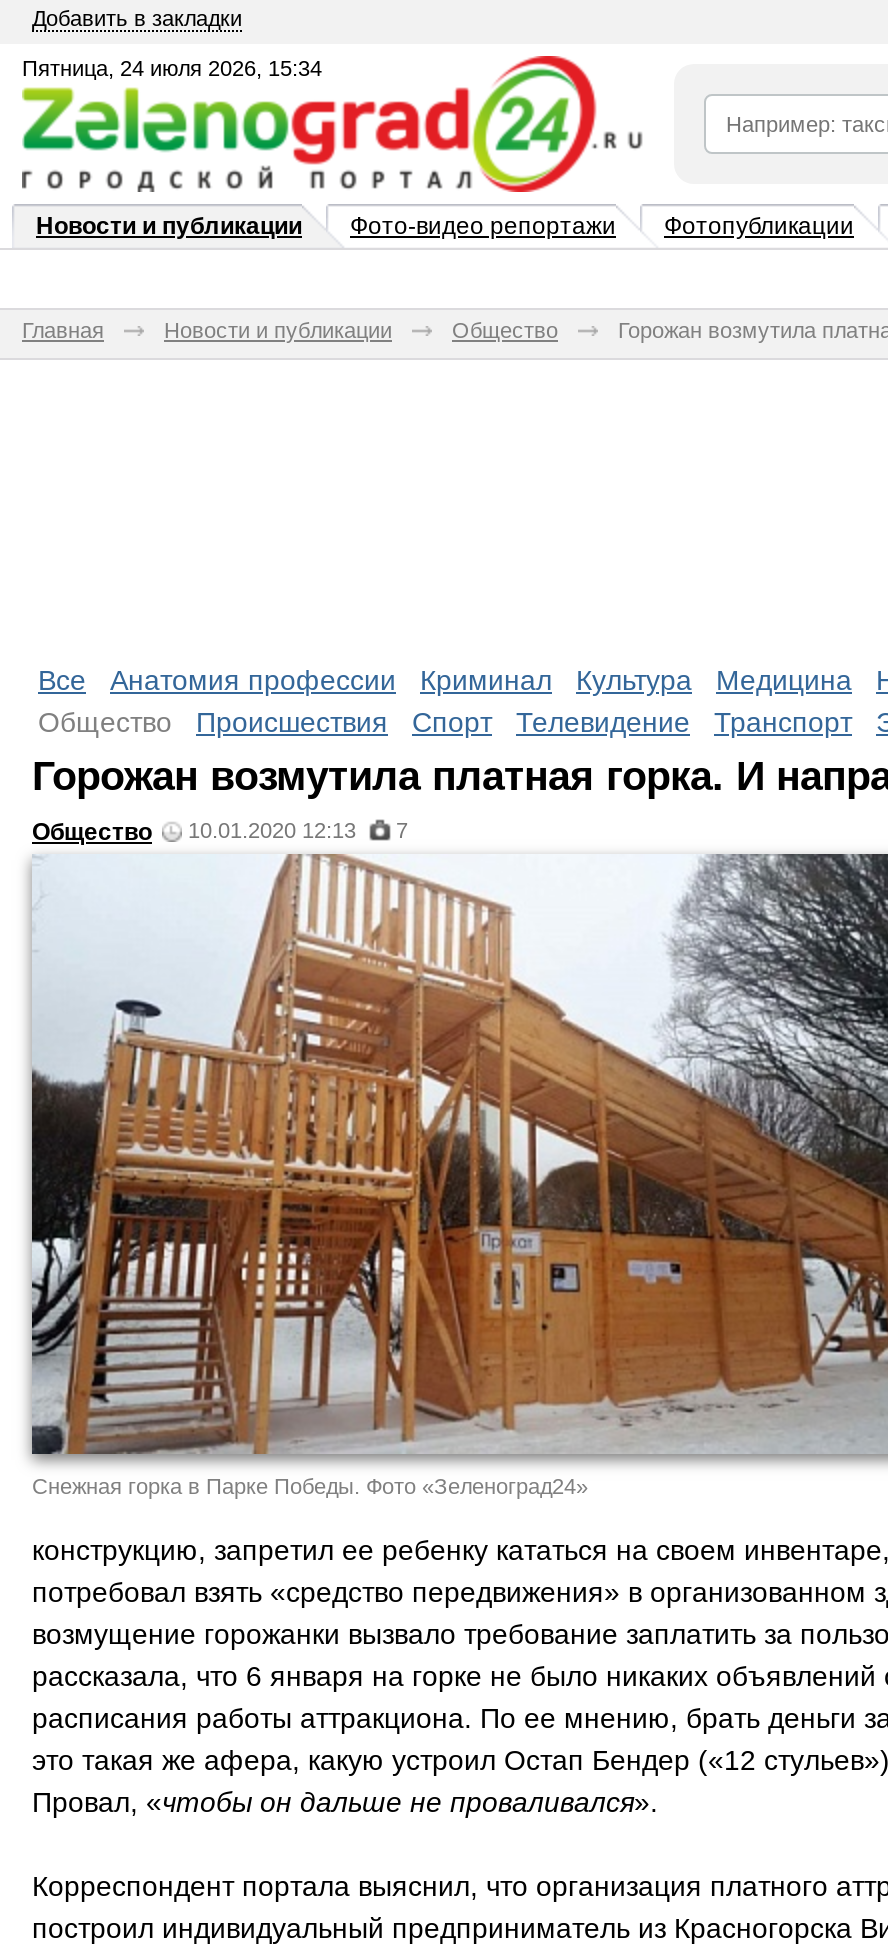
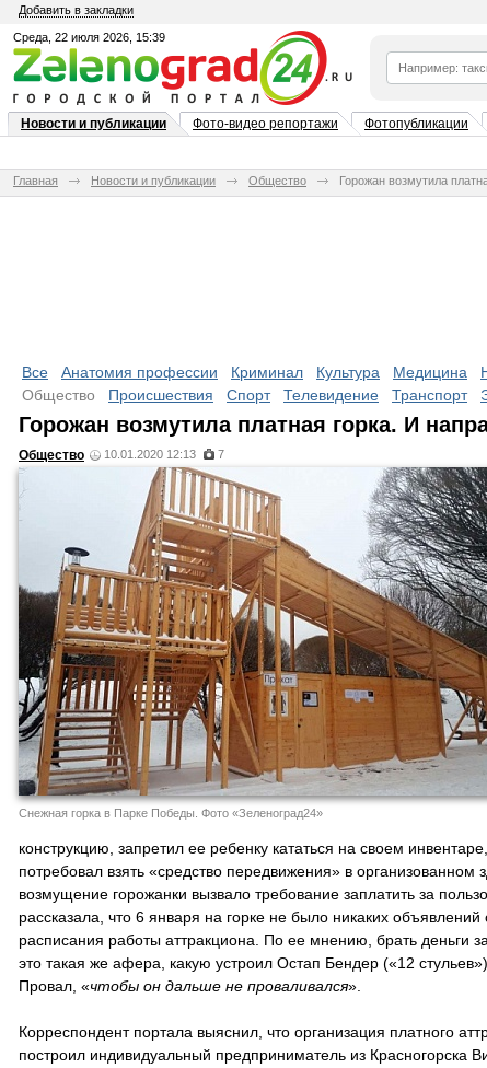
[22,56,322,80] Пятница, 24 июля 2026, 15:34 -> [13,31,165,44] Среда, 22 июля 2026, 15:39

